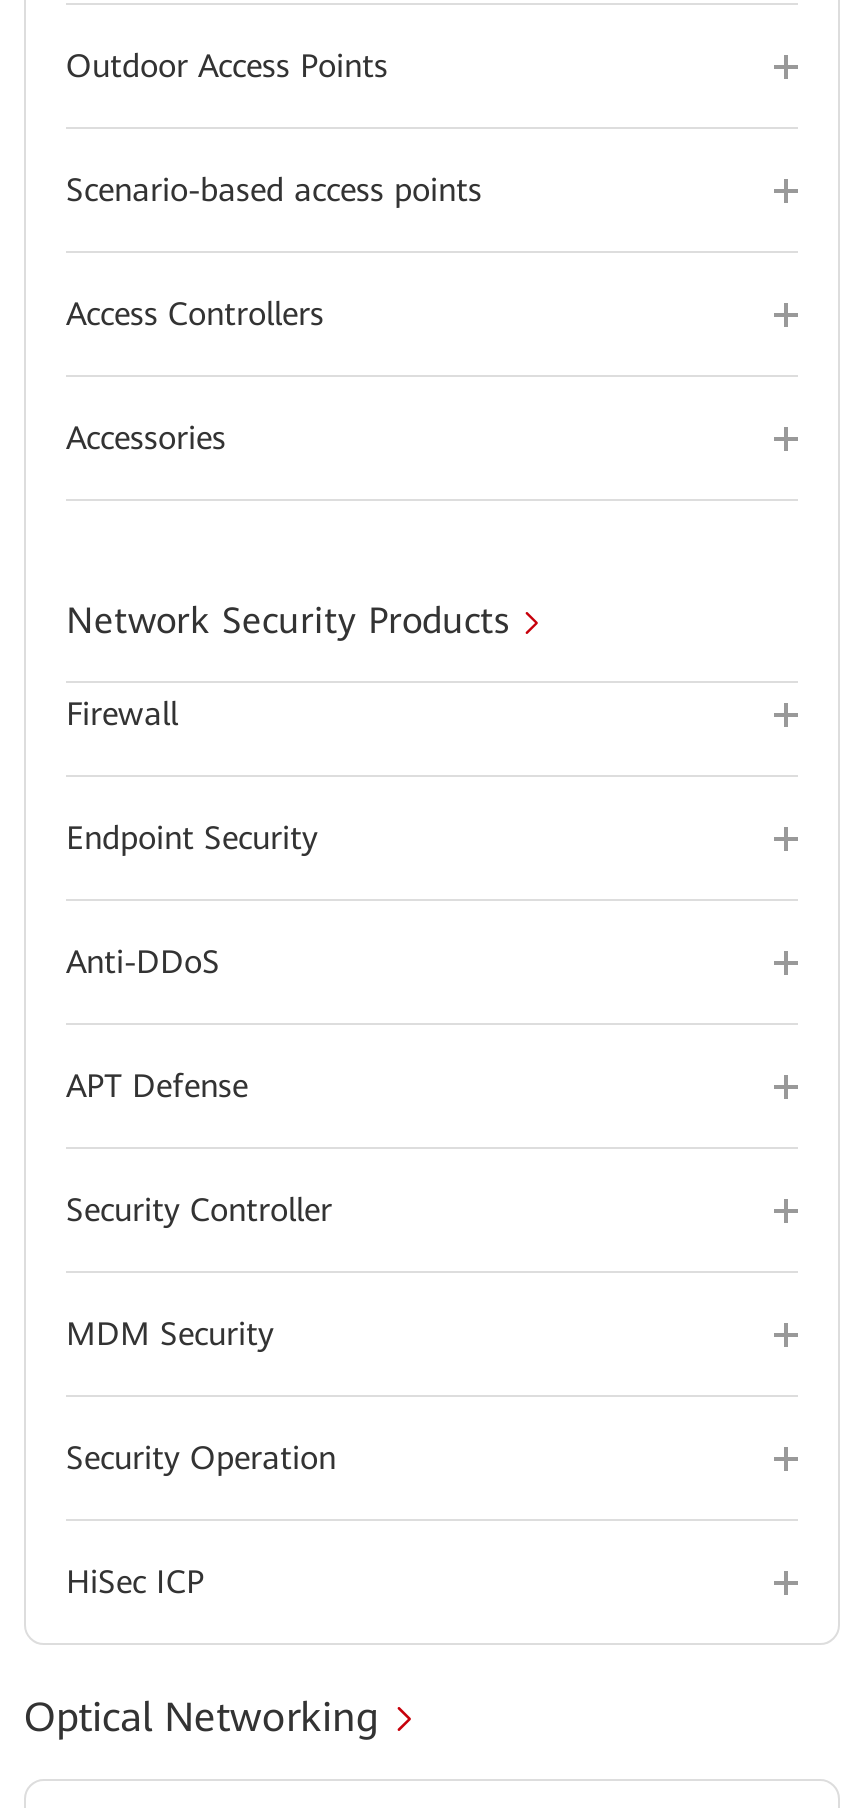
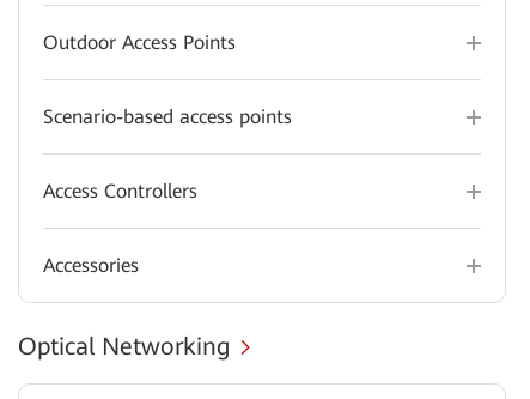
[66,599,510,1601] Network Security Products | Firewall | Endpoint Security | Anti-DDoS | APT Defense | Security Controller | MDM Security | Security Operation | HiSec ICP -> none

